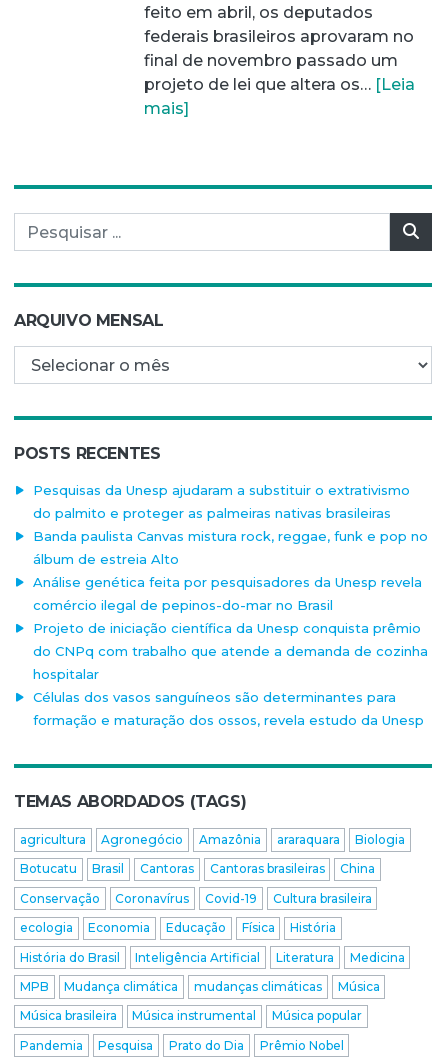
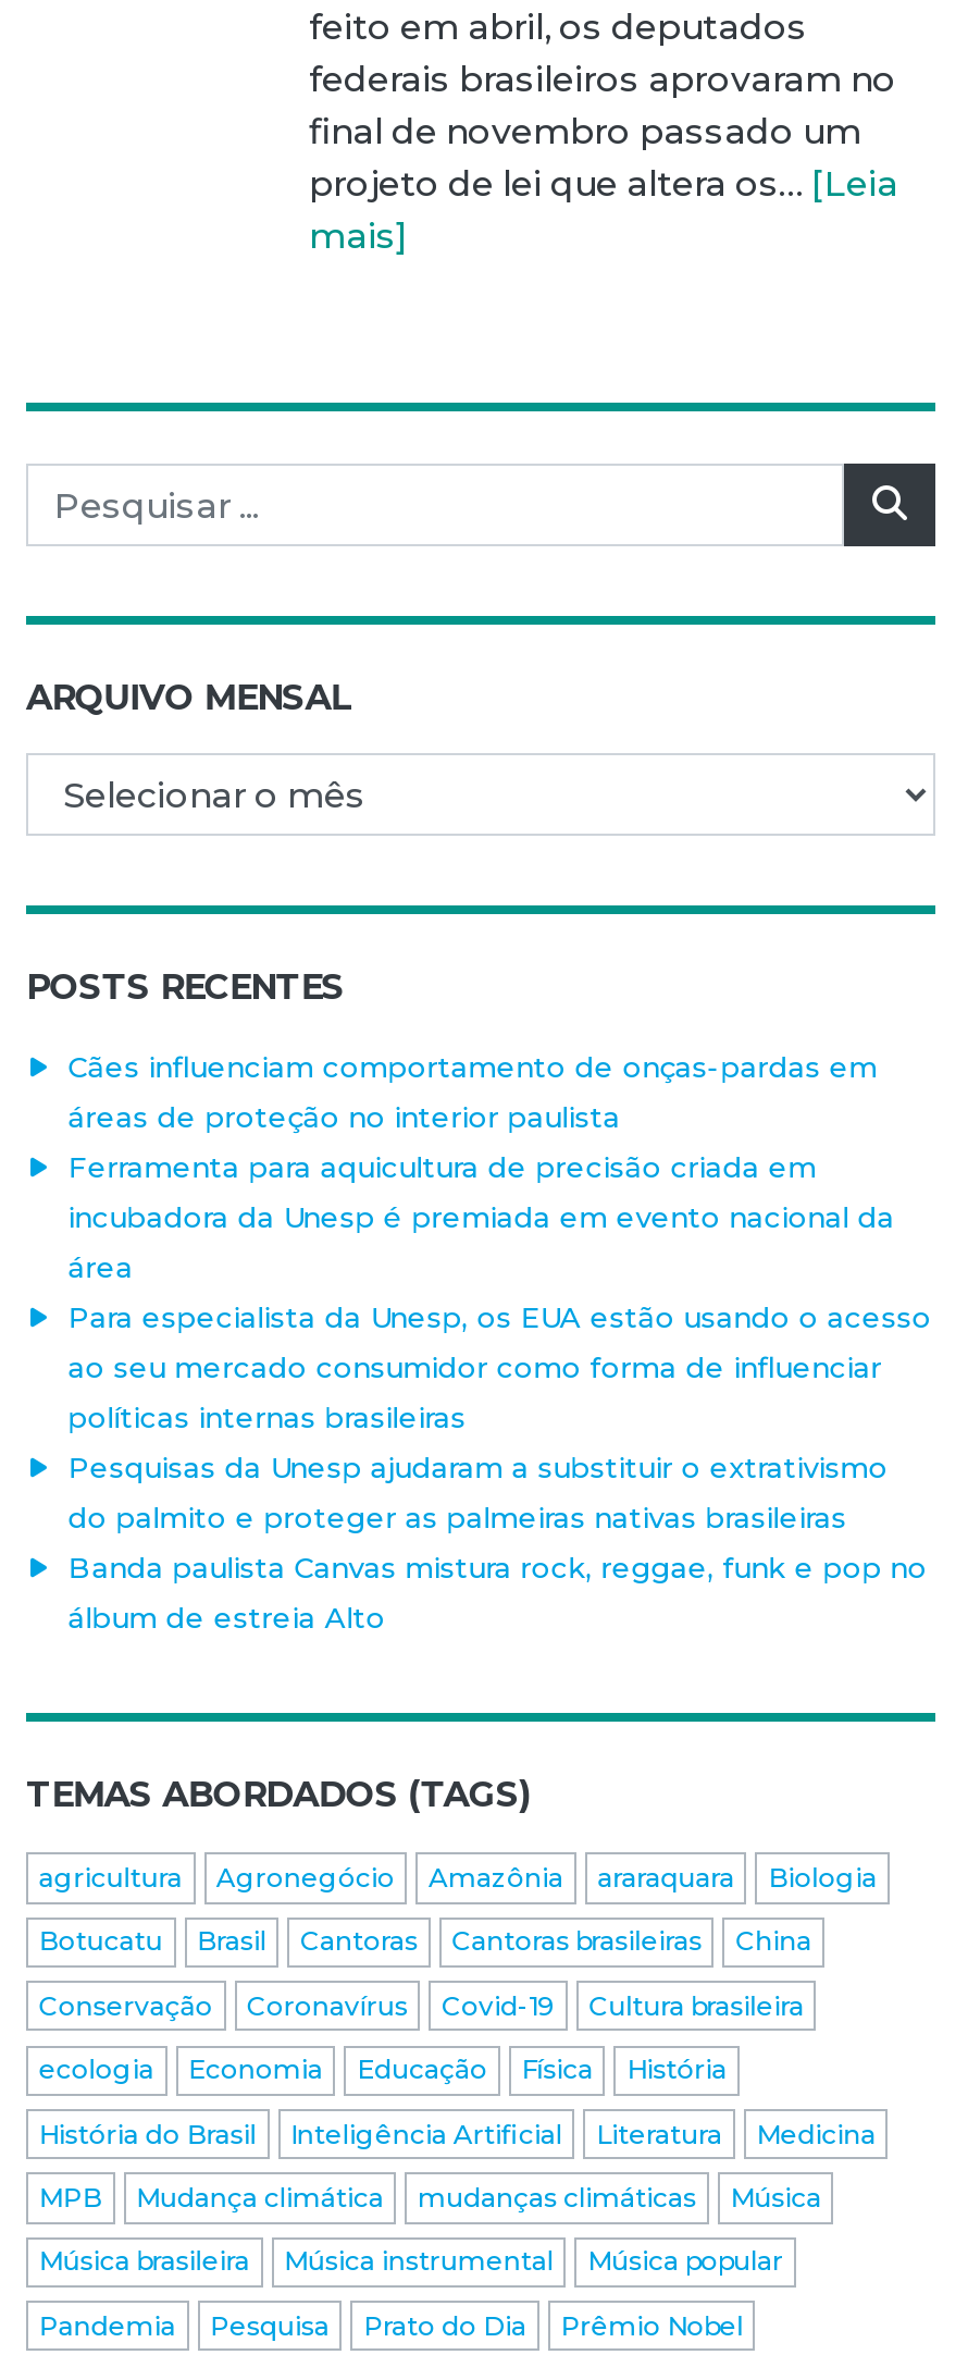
none -> [68,1049,931,1434] Cães influenciam comportamento de onças-pardas em | áreas de proteção no interior paulista | Ferramenta para aquicultura de precisão criada em | incubadora da Unesp é premiada em evento nacional da | área | Para especialista da Unesp, os EUA estão usando o acesso | ao seu mercado consumidor como forma de influenciar | políticas internas brasileiras
moved [33,482,428,567] -> [68,1450,927,1635]: Pesquisas da Unesp ajudaram a substituir o extrativismo | do palmito e proteger as palmeiras nativas brasileiras | Banda paulista Canvas mistura rock, reggae, funk e pop no | álbum de estreia Alto
[33,574,428,728] Análise genética feita por pesquisadores da Unesp revela | comércio ilegal de pepinos-do-mar no Brasil | Projeto de iniciação científica da Unesp conquista prêmio | do CNPq com trabalho que atende a demanda de cozinha | hospitalar | Células dos vasos sanguíneos são determinantes para | formação e maturação dos ossos, revela estudo da Unesp -> none

